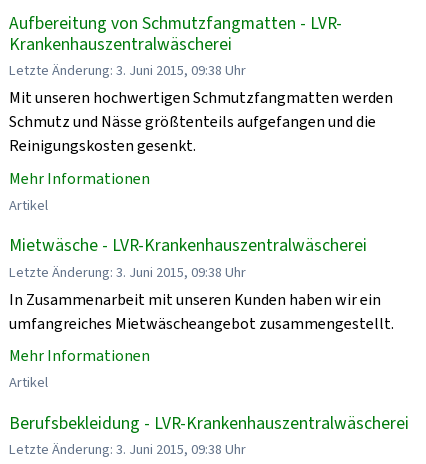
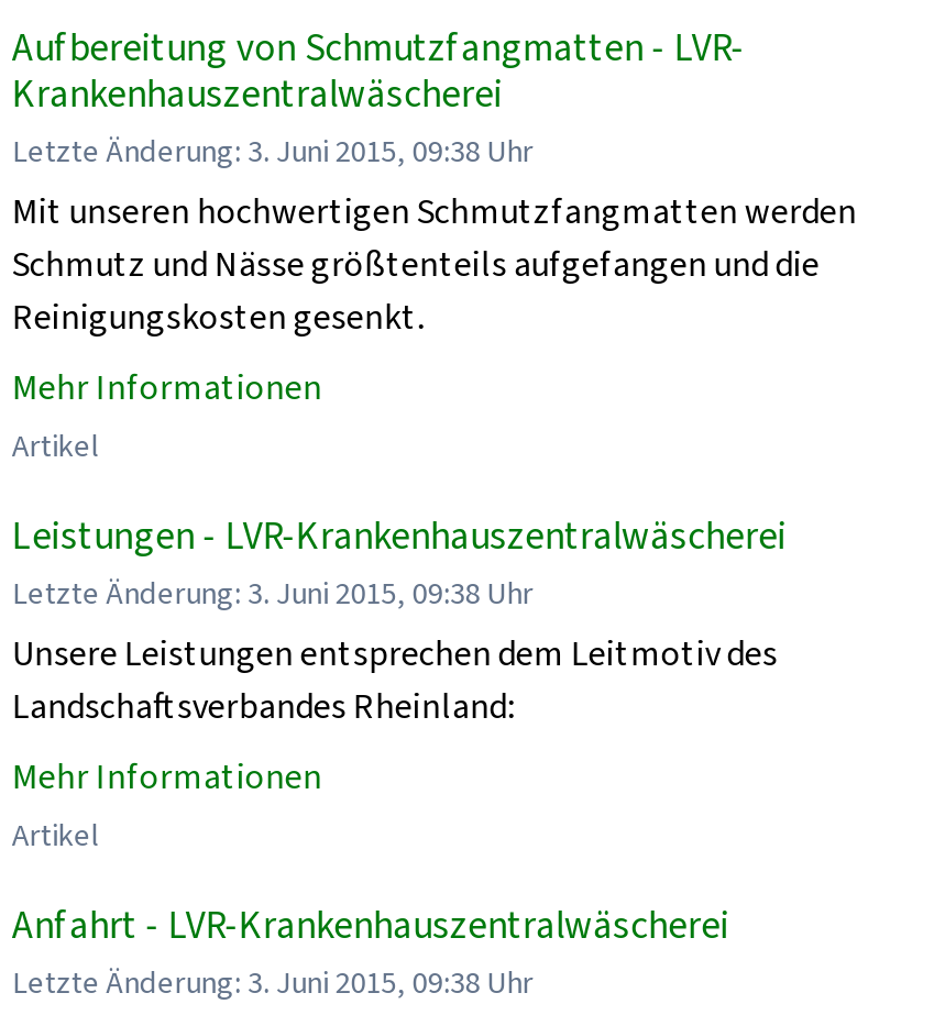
[9,233,367,257] Mietwäsche - LVR-Krankenhauszentralwäscherei -> [12,509,786,562] Leistungen - LVR-Krankenhauszentralwäscherei
[9,289,394,334] In Zusammenarbeit mit unseren Kunden haben wir ein | umfangreiches Mietwäscheangebot zusammengestellt. -> [12,631,778,730] Unsere Leistungen entsprechen dem Leitmotiv des | Landschaftsverbandes Rheinland:
[9,411,409,435] Berufsbekleidung - LVR-Krankenhauszentralwäscherei -> [12,899,729,951] Anfahrt - LVR-Krankenhauszentralwäscherei

